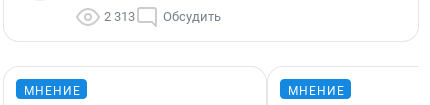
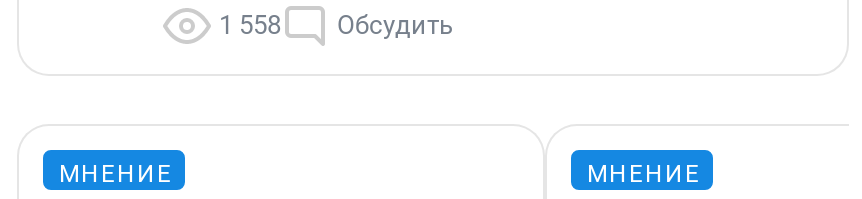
[104,9,221,24] 2 313 Обсудить -> [219,10,453,40] 1 558 Обсудить

